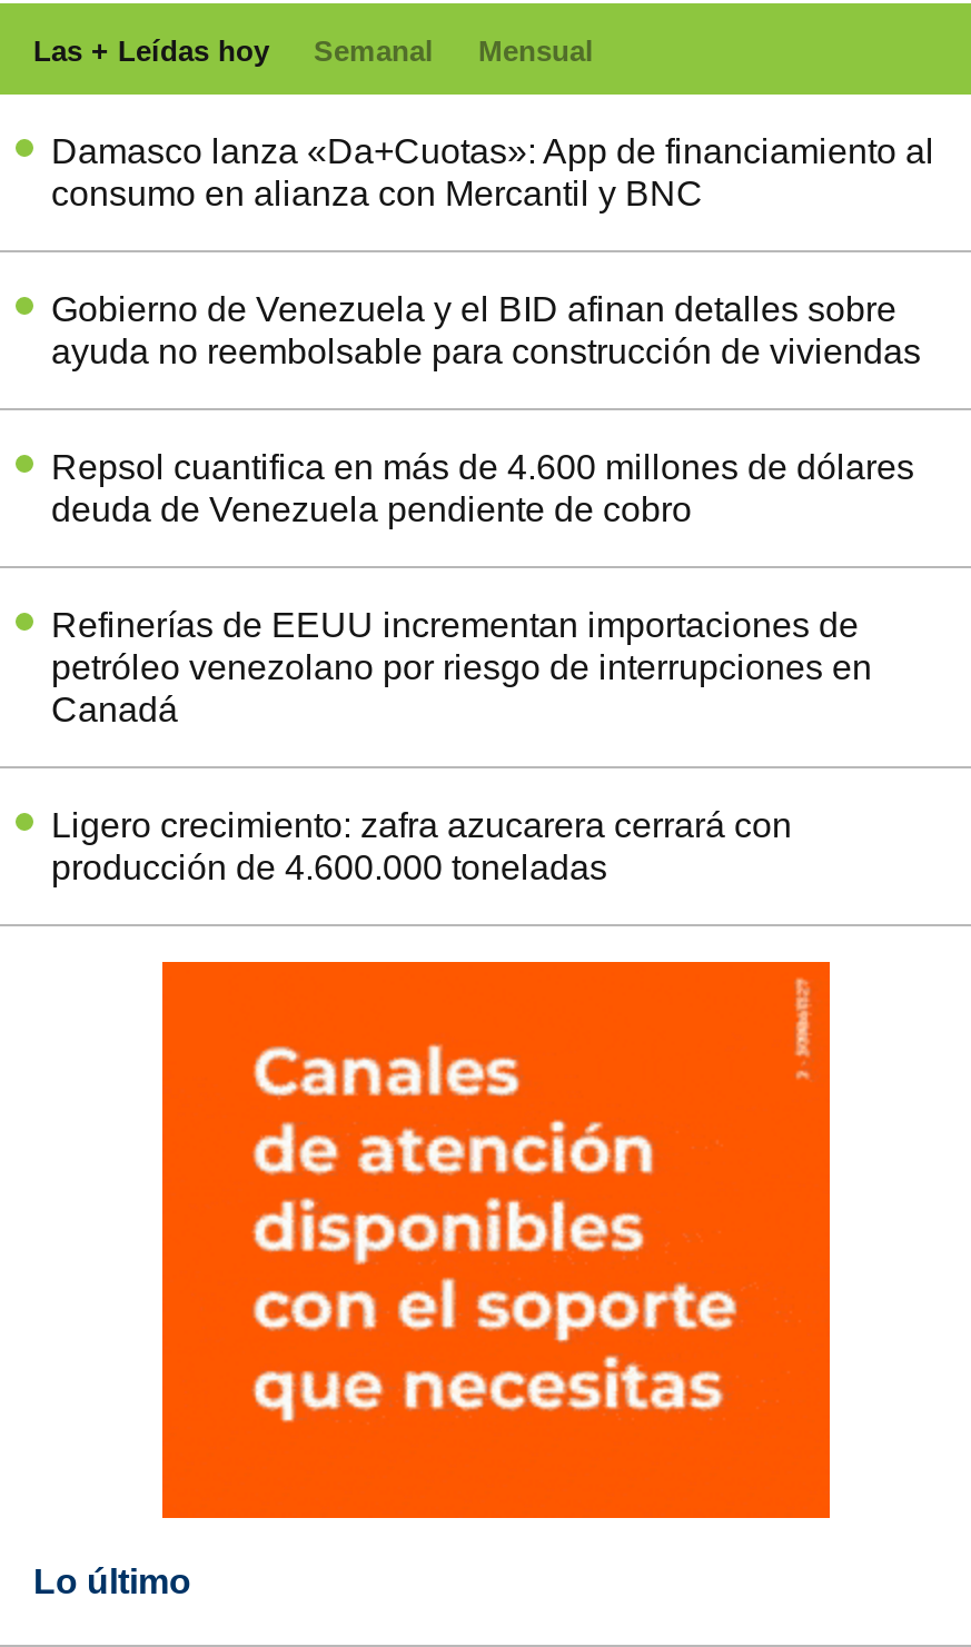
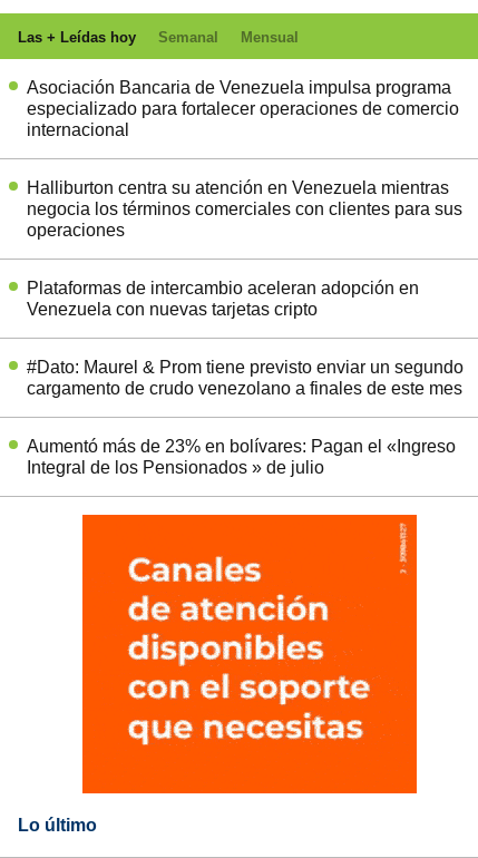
[51,132,934,212] Damasco lanza «Da+Cuotas»: App de financiamiento al | consumo en alianza con Mercantil y BNC -> [27,78,459,139] Asociación Bancaria de Venezuela impulsa programa | especializado para fortalecer operaciones de comercio | internacional
[51,290,921,370] Gobierno de Venezuela y el BID afinan detalles sobre | ayuda no reembolsable para construcción de viviendas -> [27,178,462,239] Halliburton centra su atención en Venezuela mientras | negocia los términos comerciales con clientes para sus | operaciones
[51,448,914,528] Repsol cuantifica en más de 4.600 millones de dólares | deuda de Venezuela pendiente de cobro -> [27,278,419,319] Plataformas de intercambio aceleran adopción en | Venezuela con nuevas tarjetas cripto
[51,606,872,728] Refinerías de EEUU incrementan importaciones de | petróleo venezolano por riesgo de interrupciones en | Canadá -> [27,358,464,398] #Dato: Maurel & Prom tiene previsto enviar un segundo | cargamento de crudo venezolano a finales de este mes
[51,806,792,886] Ligero crecimiento: zafra azucarera cerrará con | producción de 4.600.000 toneladas -> [27,437,456,477] Aumentó más de 23% en bolívares: Pagan el «Ingreso | Integral de los Pensionados » de julio

